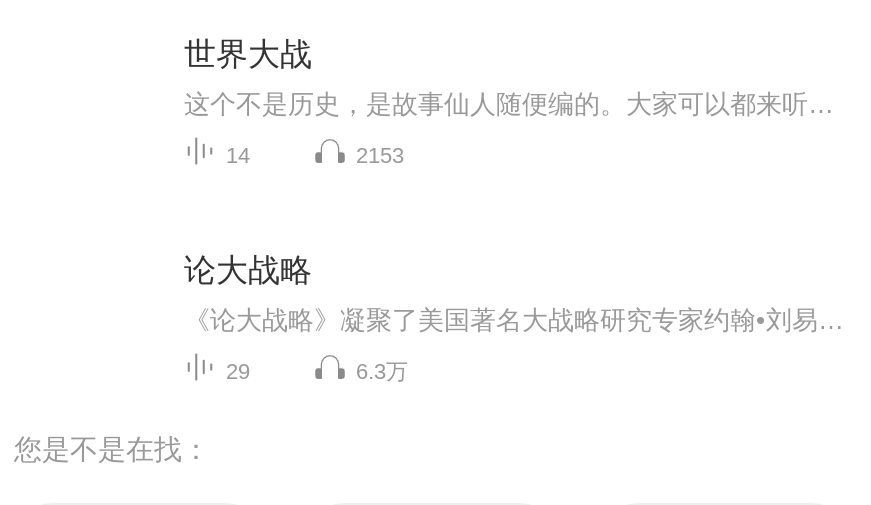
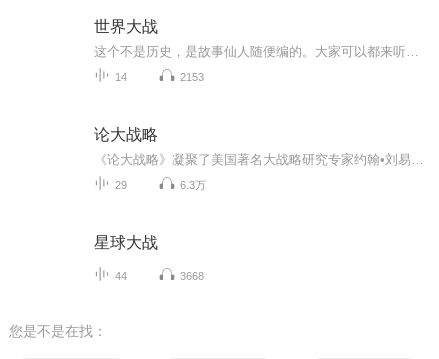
none -> [94,234,204,282] 星球大战 | 44 | 3668

